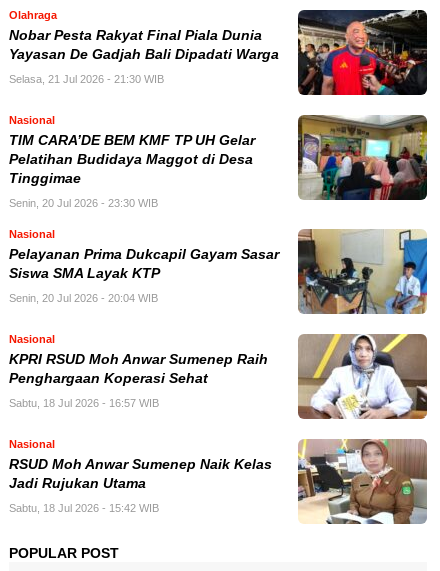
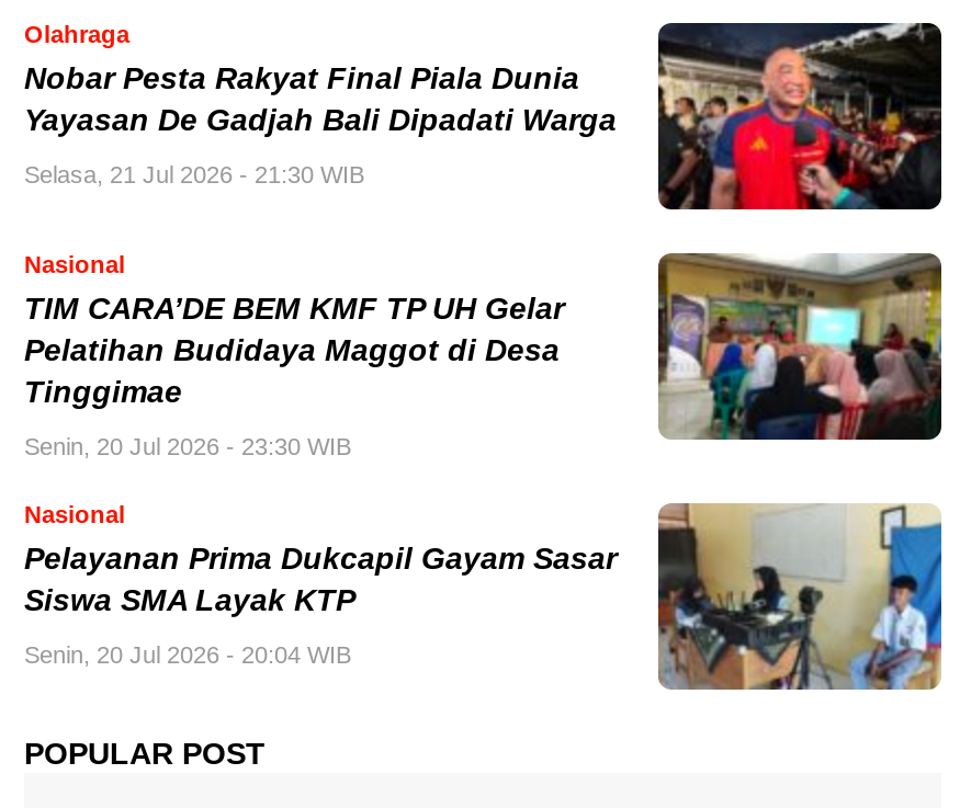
[9,333,428,514] [image] | Nasional | KPRI RSUD Moh Anwar Sumenep Raih | Penghargaan Koperasi Sehat | Sabtu, 18 Jul 2026 - 16:57 WIB | Nasional | RSUD Moh Anwar Sumenep Naik Kelas | Jadi Rujukan Utama | Sabtu, 18 Jul 2026 - 15:42 WIB -> none
[297,439,428,525] [image] -> none

